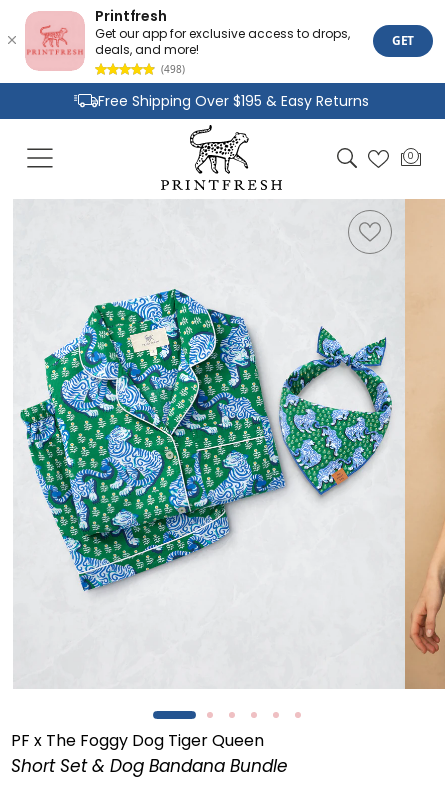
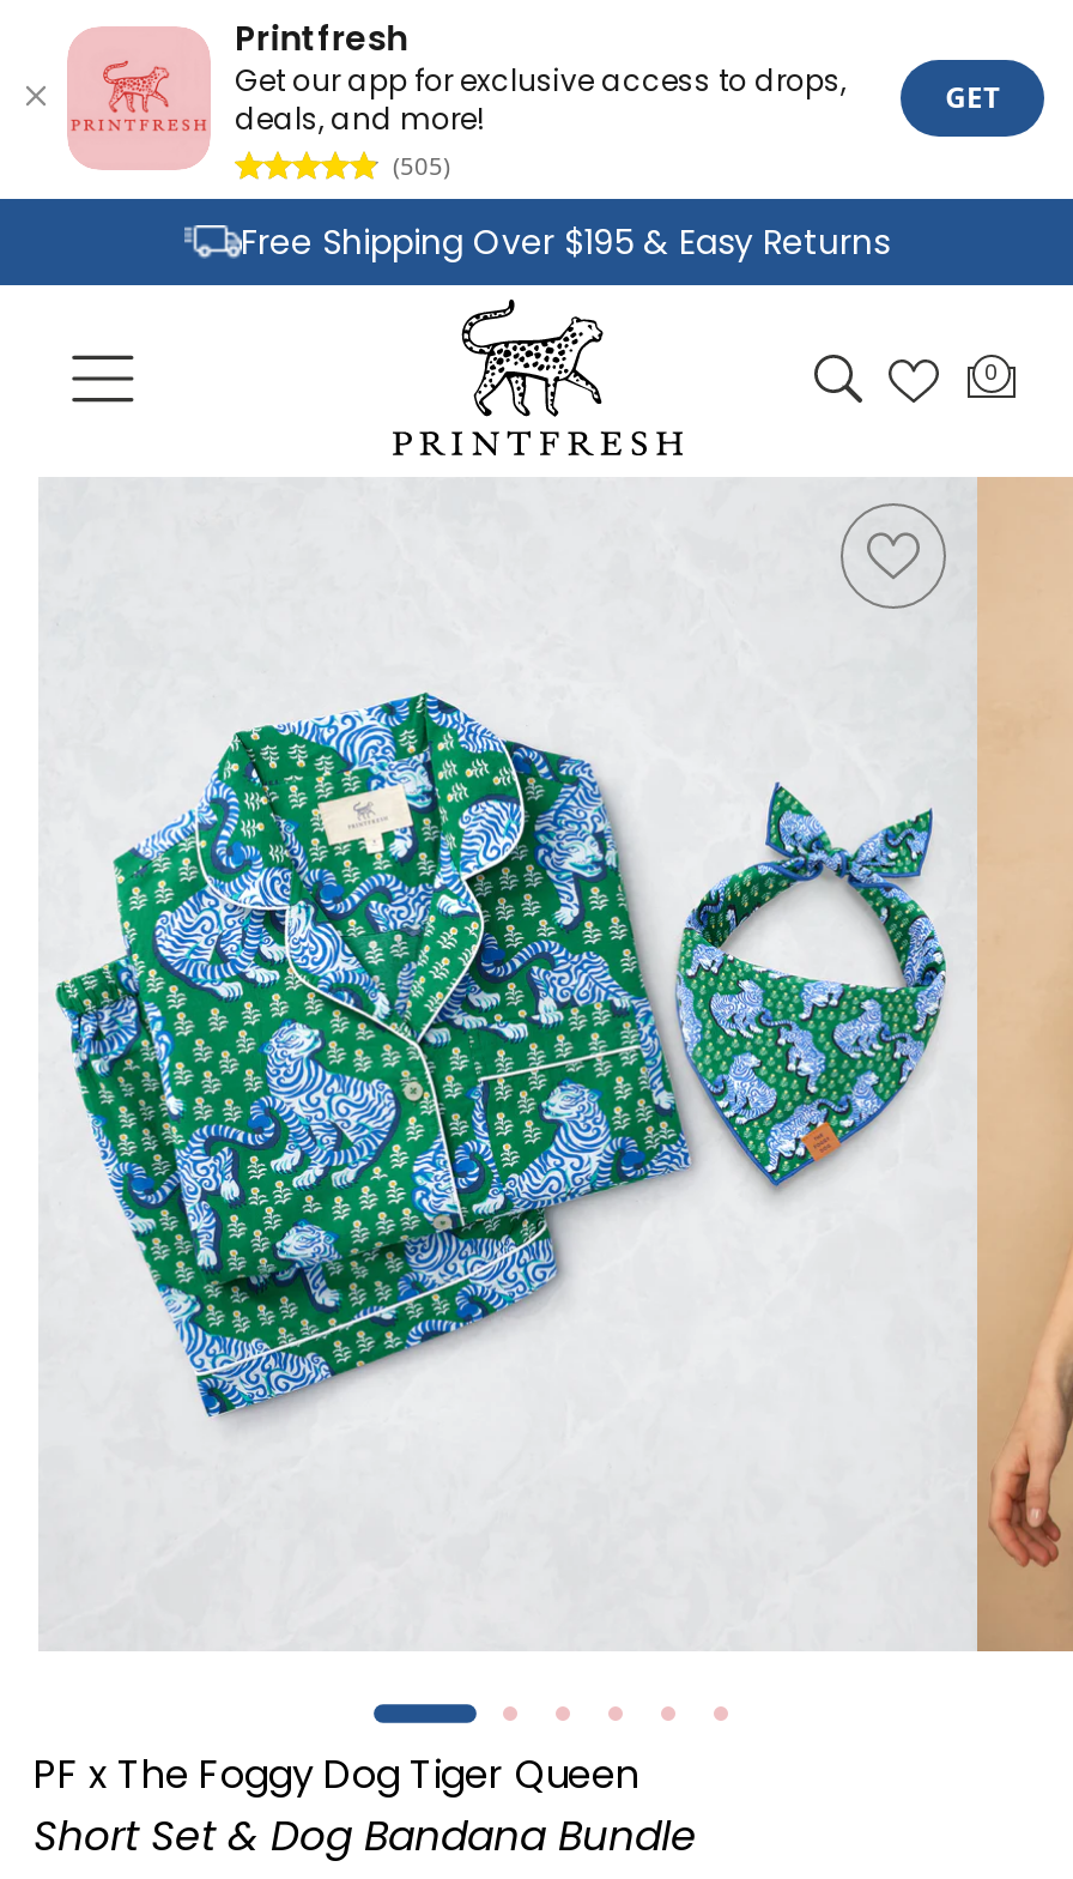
[161,62,185,76] (498) -> [393,149,450,182] (505)

